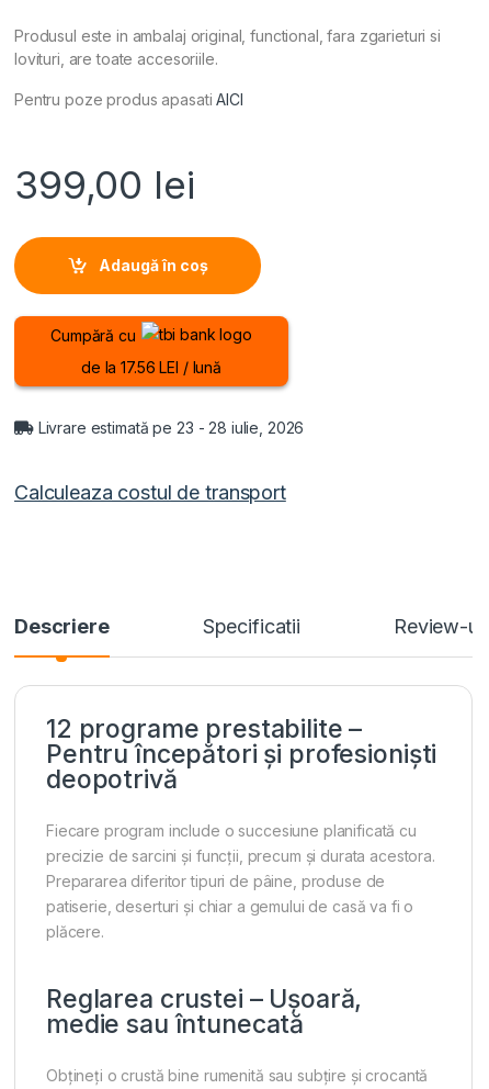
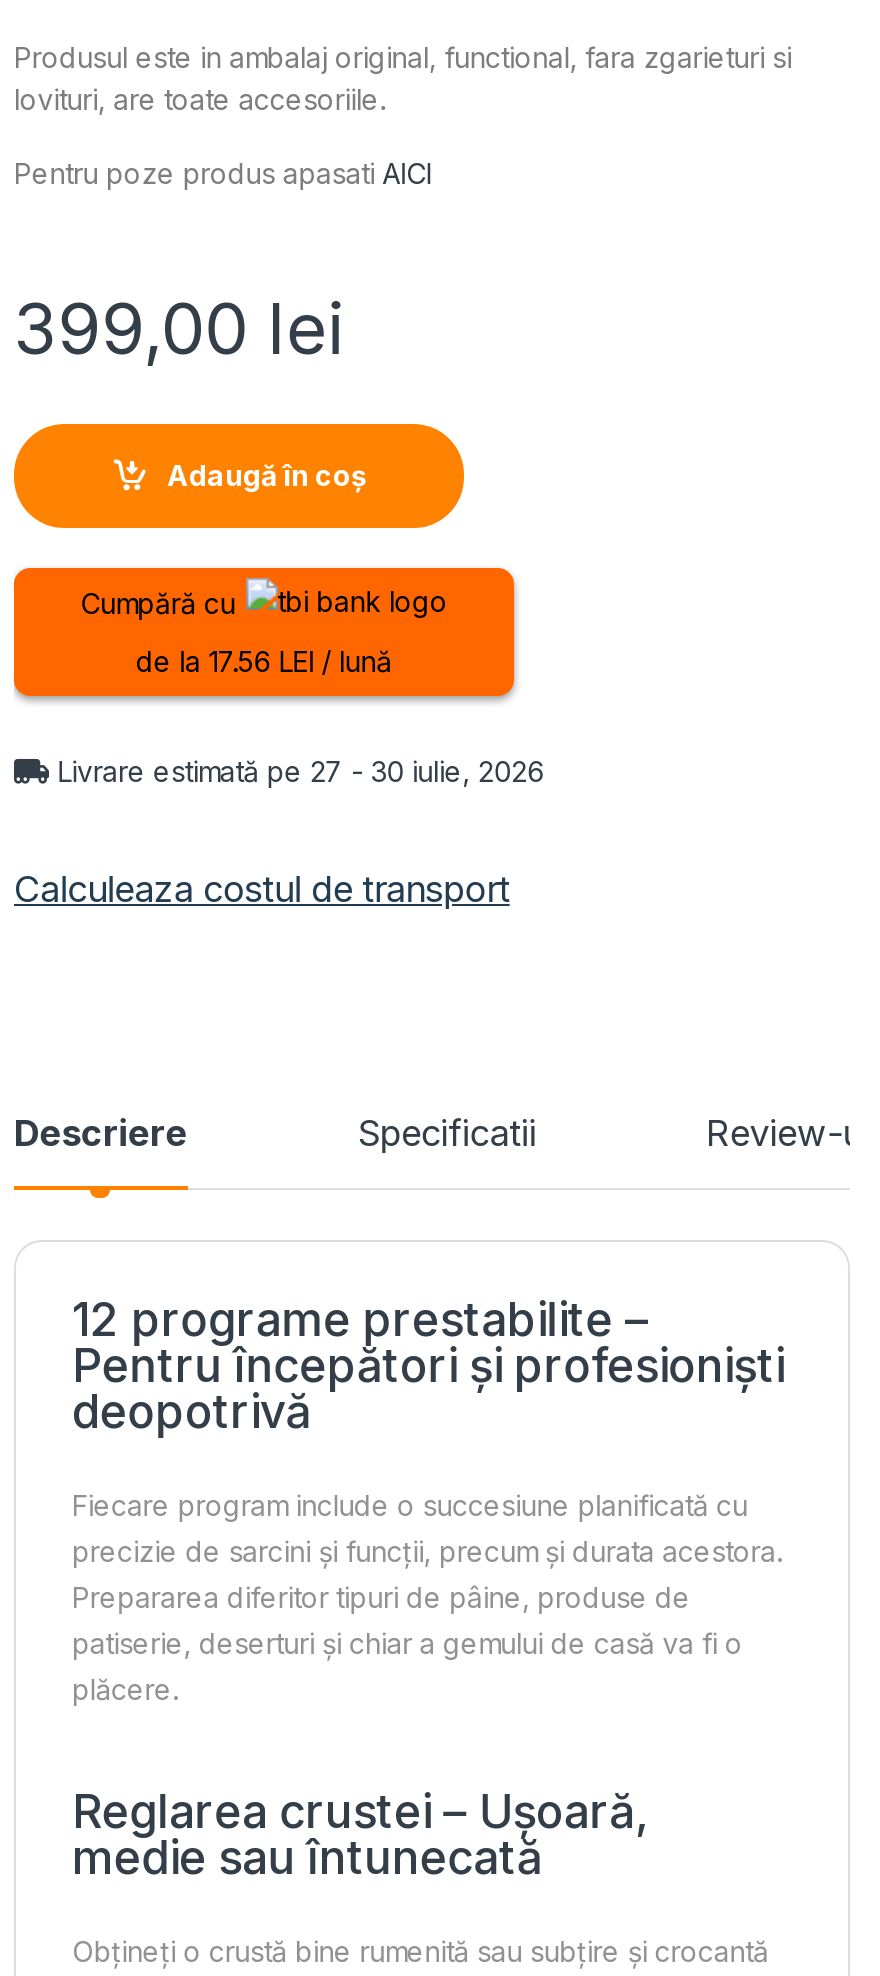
[34,418,304,436] Livrare estimată pe 23 - 28 iulie, 2026 -> [50,753,545,787] Livrare estimată pe 27 - 30 iulie, 2026

